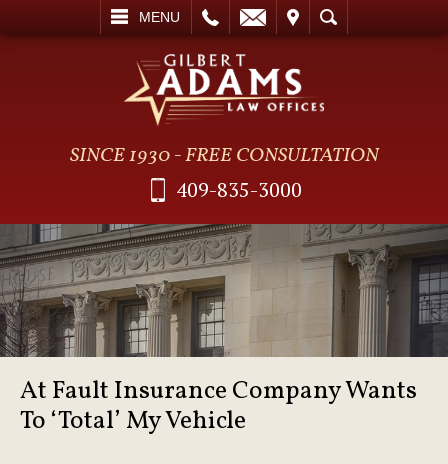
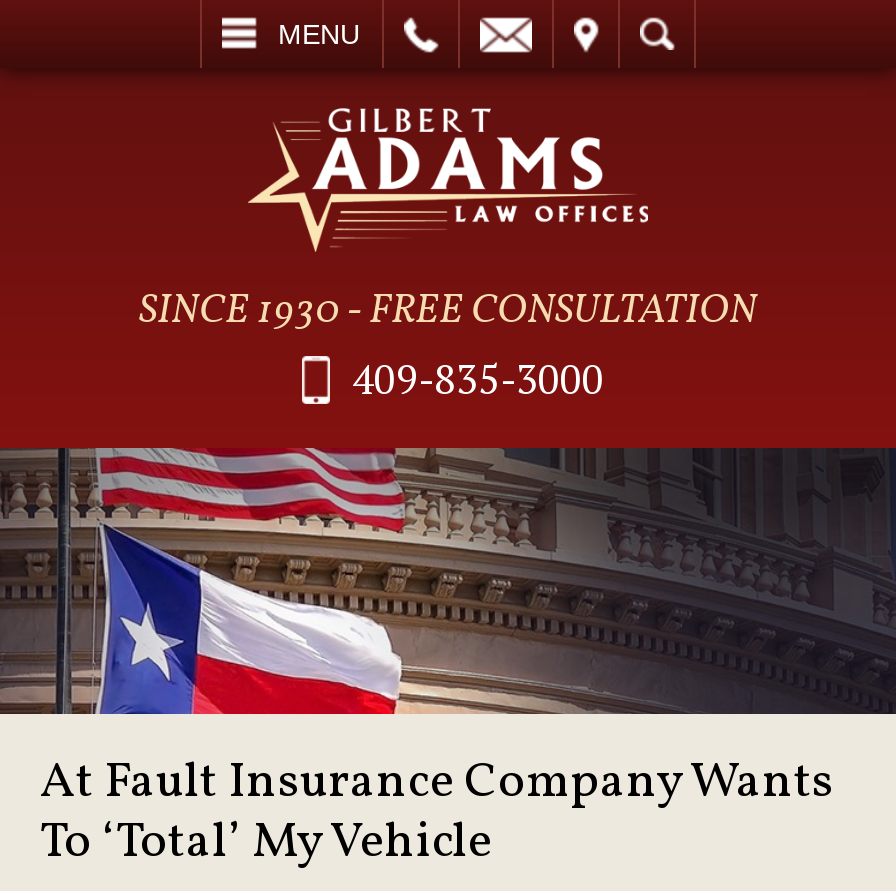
[3,223,445,358] [image] -> [6,446,890,716] [image]

